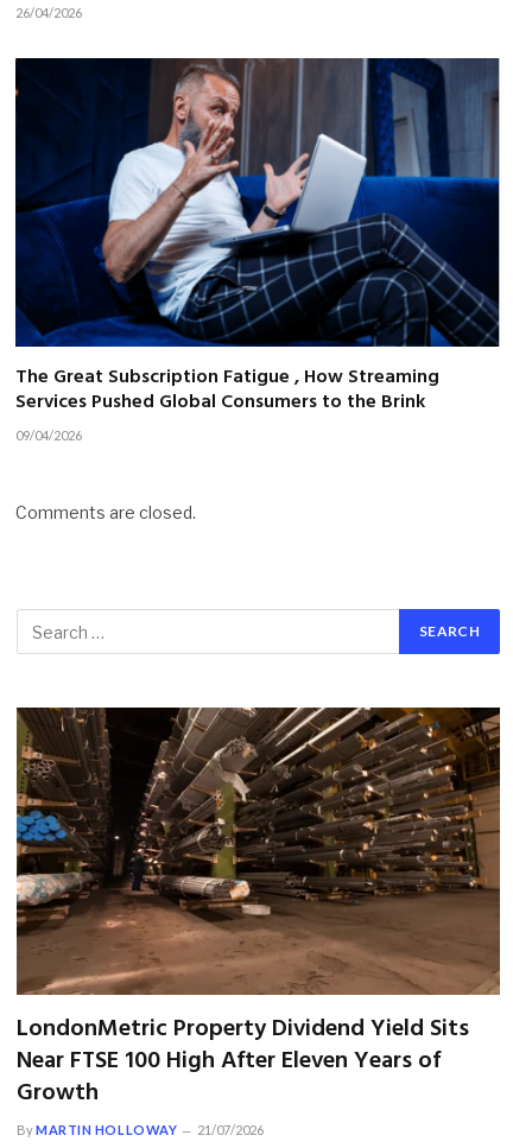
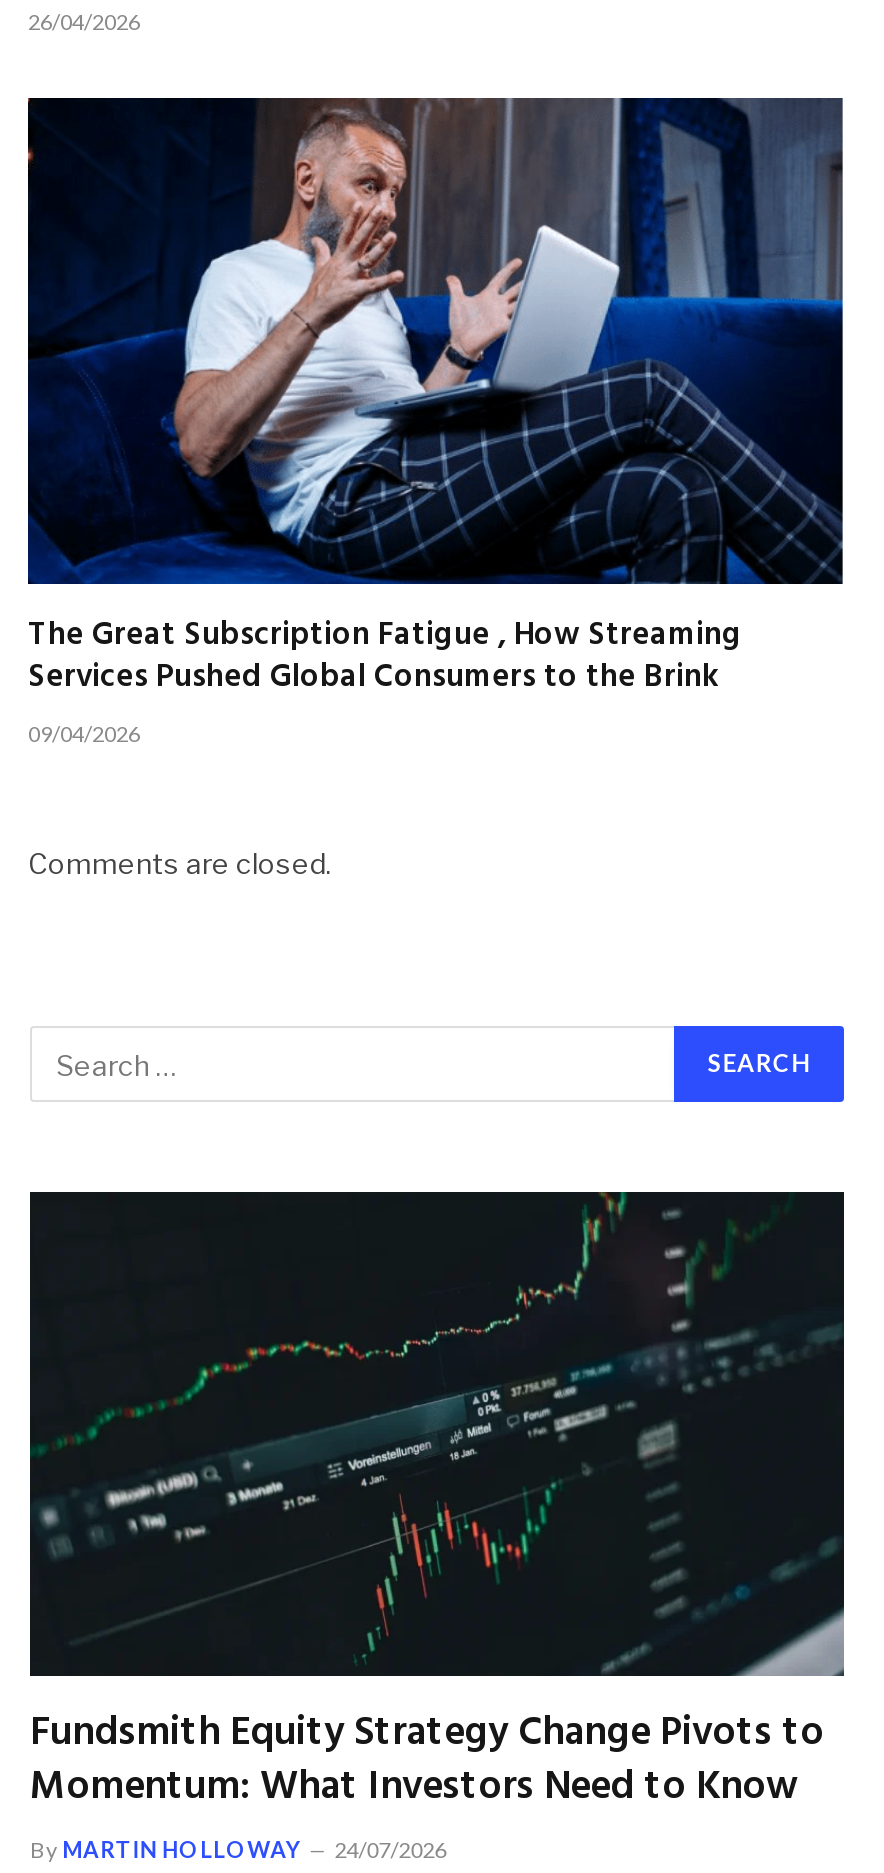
[15,706,501,1113] [image] | LondonMetric Property Dividend Yield Sits | Near FTSE 100 High After Eleven Years of | Growth -> [28,1190,846,1821] [image] | Fundsmith Equity Strategy Change Pivots to | Momentum: What Investors Need to Know
[17,1122,264,1138] By MARTIN HOLLOWAY 21/07/2026 -> [30,1837,446,1863] By MARTIN HOLLOWAY 24/07/2026

